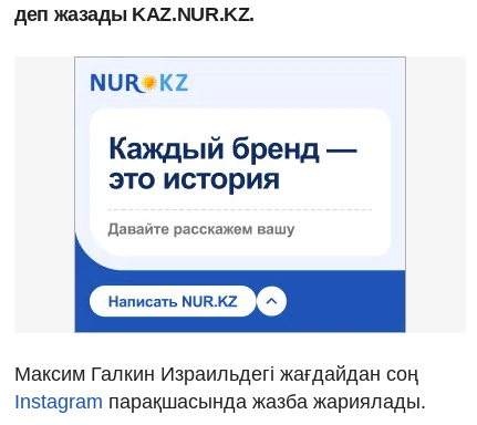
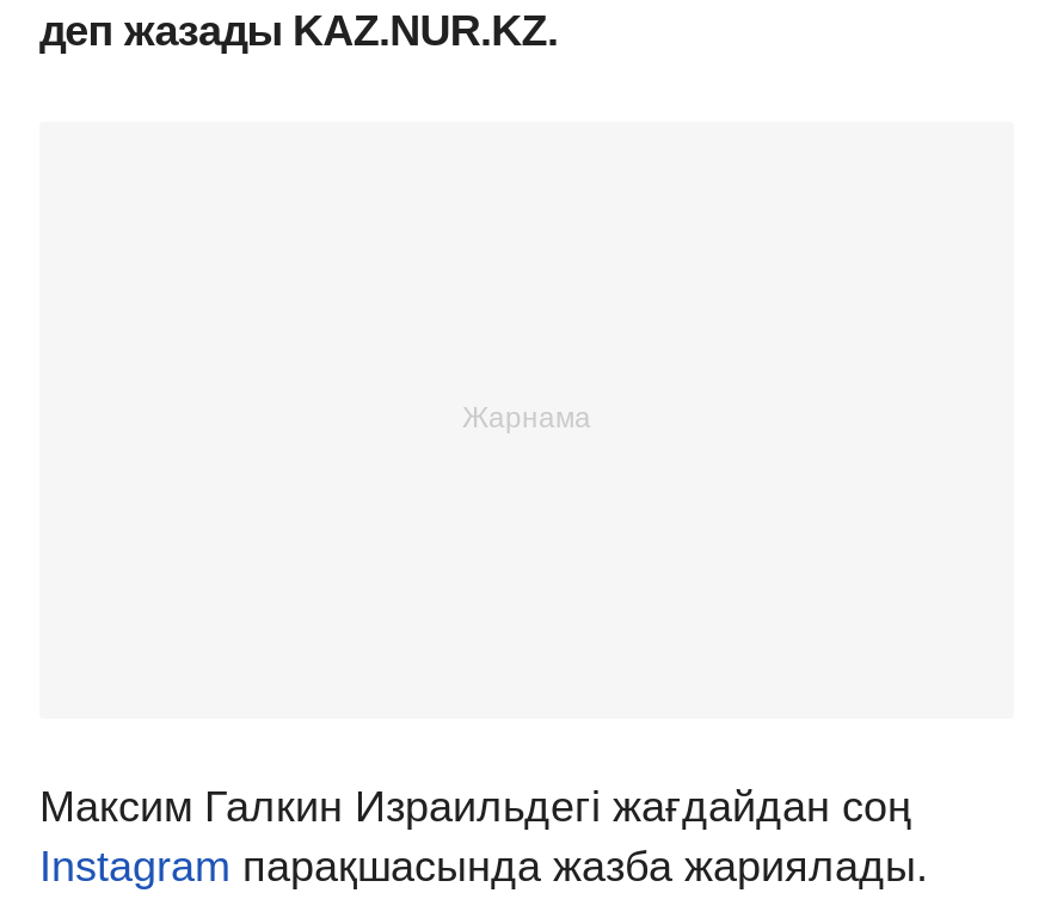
[73,56,407,334] [image] -> none

